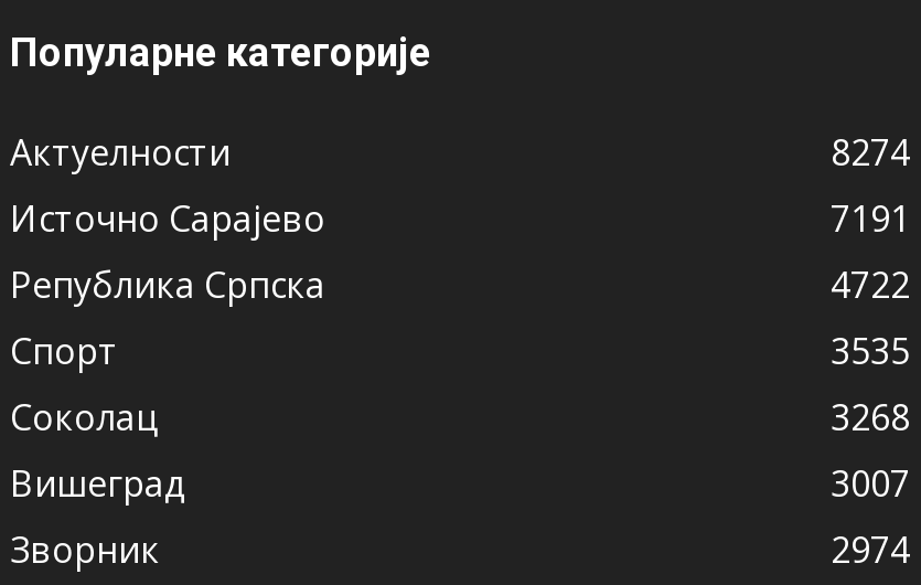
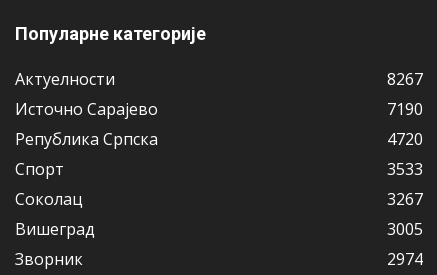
[831,128,910,176] 8274 -> [387,68,423,90] 8267
[831,194,910,243] 7191 -> [387,98,423,120] 7190
[831,260,910,309] 4722 -> [387,128,423,150] 4720
[831,326,910,375] 3535 -> [387,158,423,180] 3533
[831,393,910,441] 3268 -> [387,188,423,210] 3267
[831,459,910,508] 3007 -> [387,218,423,240] 3005

